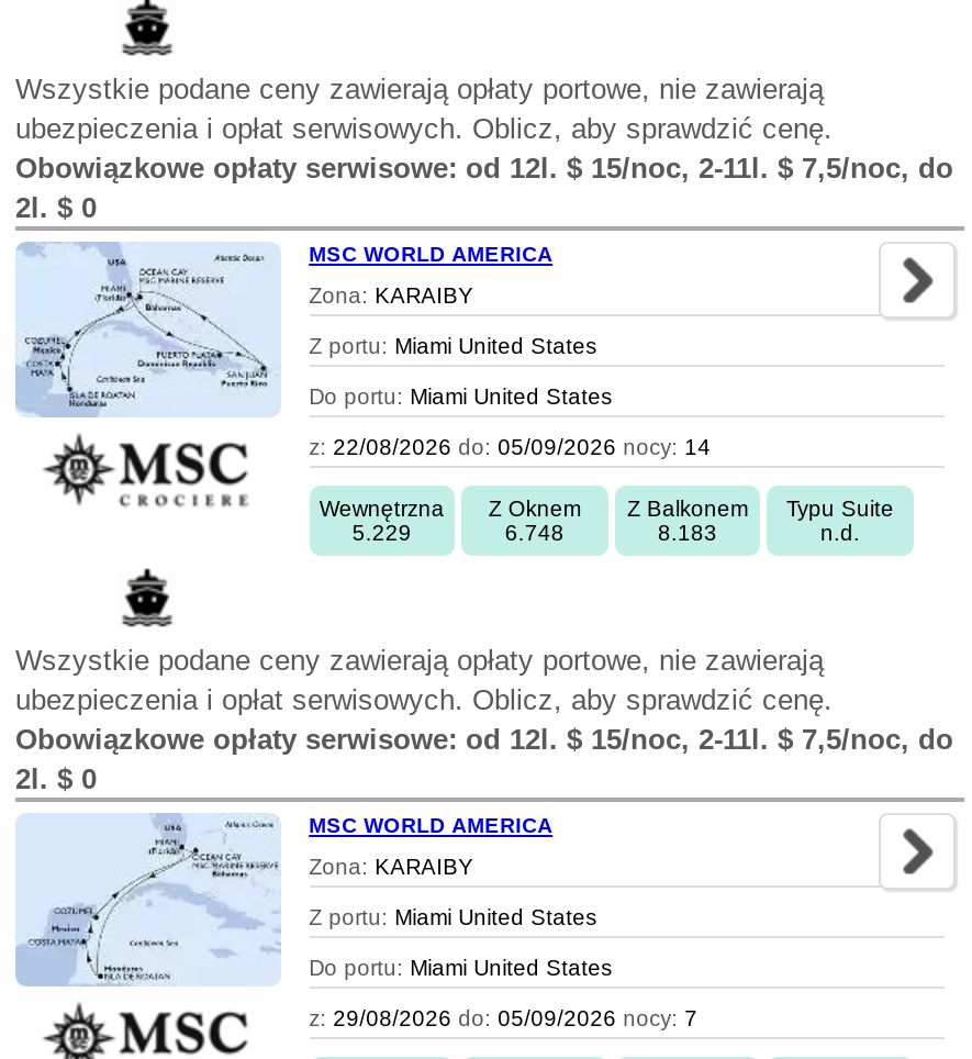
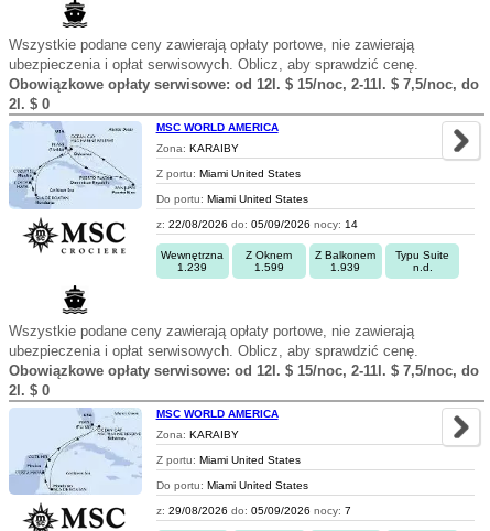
[352,520,412,545] 5.229 -> [178,261,207,273] 1.239
[505,520,564,545] 6.748 -> [254,261,284,273] 1.599
[658,520,717,545] 8.183 -> [331,261,361,273] 1.939

